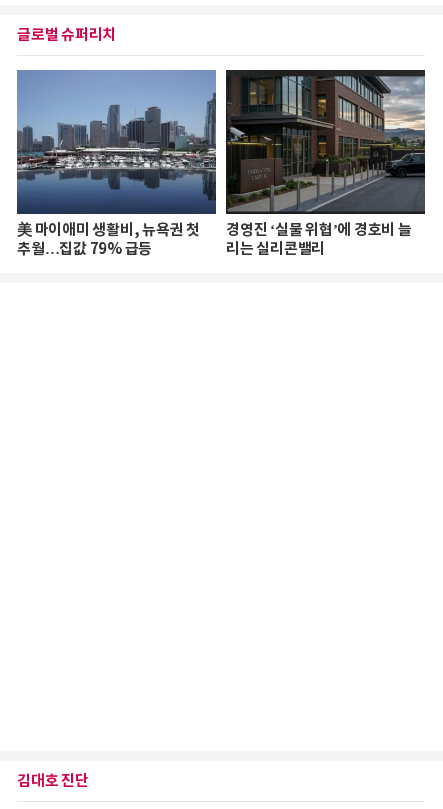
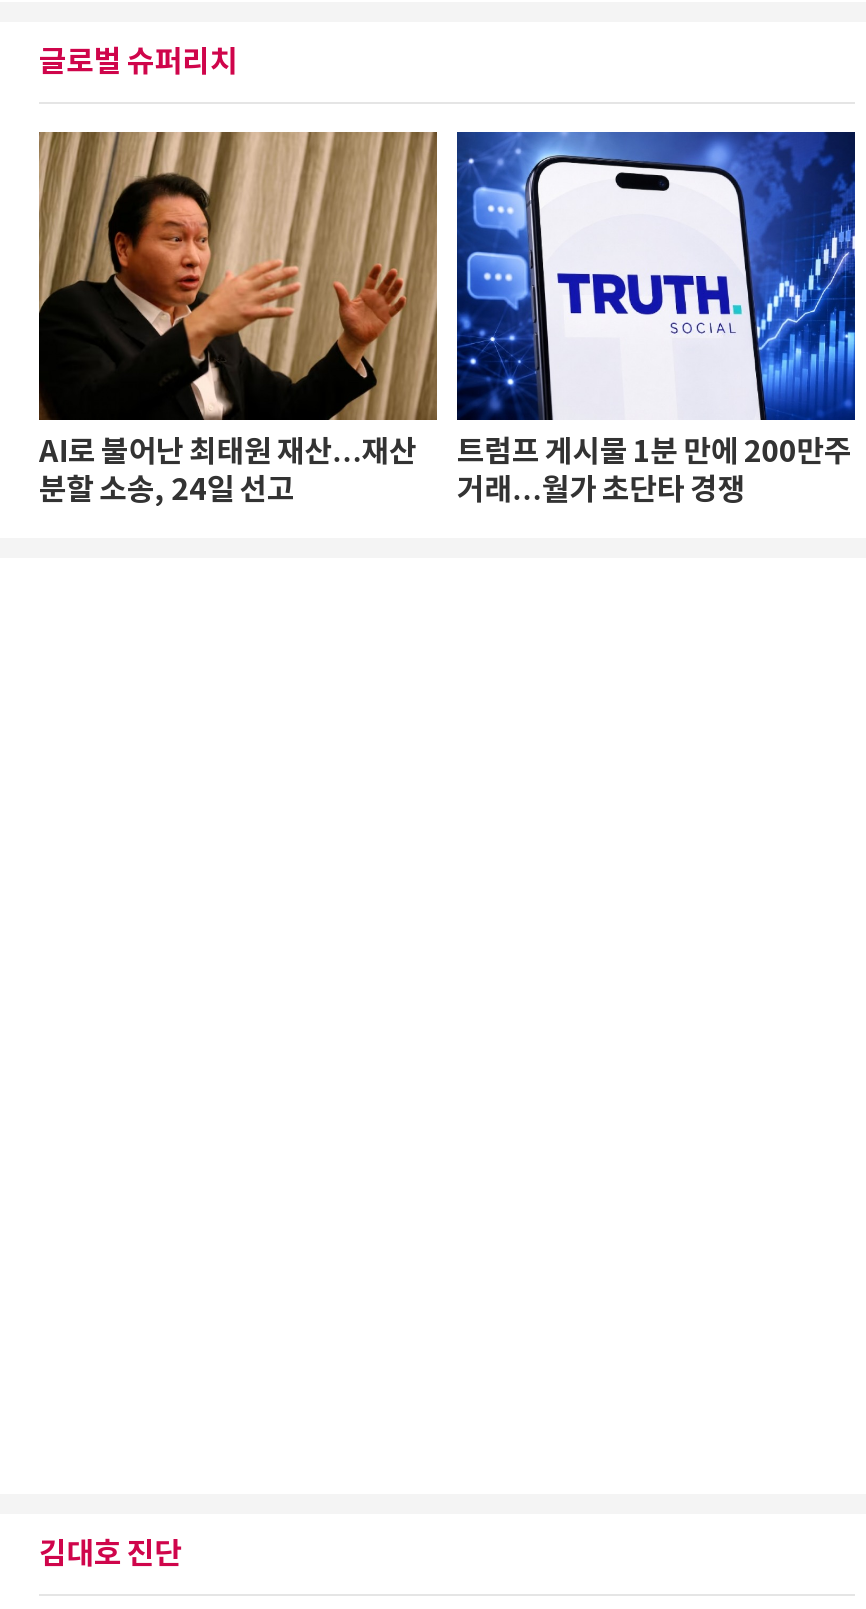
[16,69,217,258] [image] | 美 마이애미 생활비, 뉴욕권 첫 | 추월…집값 79% 급등 -> [37,130,439,507] [image] | AI로 불어난 최태원 재산…재산 | 분할 소송, 24일 선고
[225,69,426,258] [image] | 경영진 ‘실물 위협’에 경호비 늘 | 리는 실리콘밸리 -> [455,130,857,507] [image] | 트럼프 게시물 1분 만에 200만주 | 거래…월가 초단타 경쟁

